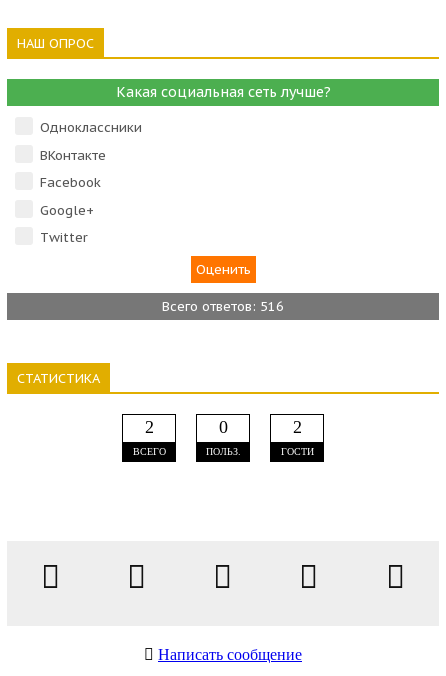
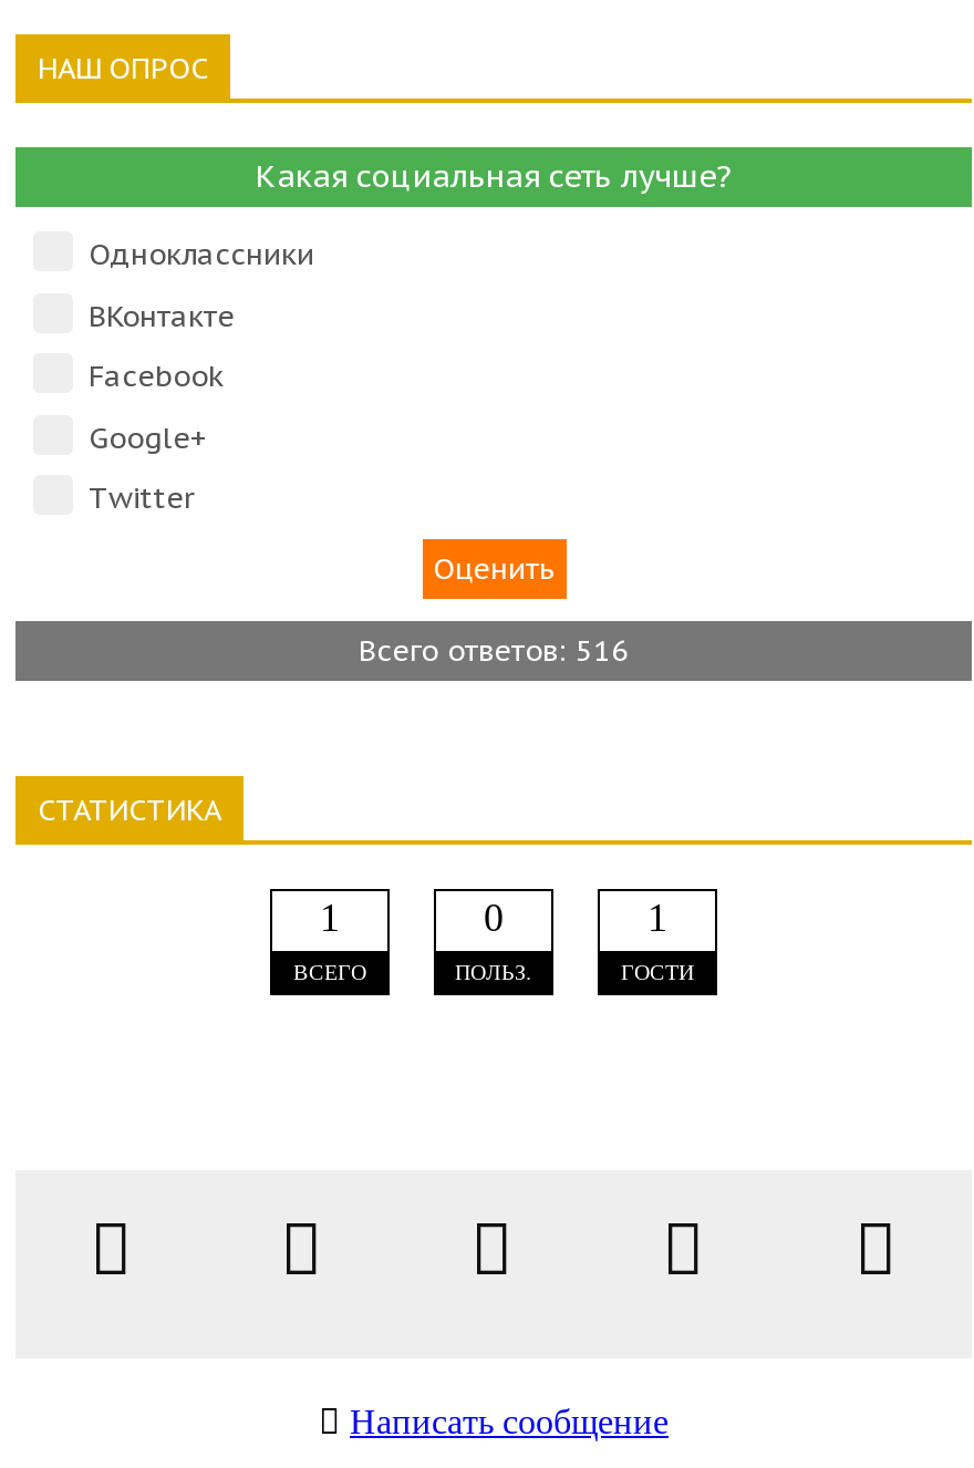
[144,417,153,437] 2 -> [320,897,340,941] 1
[292,417,301,437] 2 -> [647,897,667,941] 1

